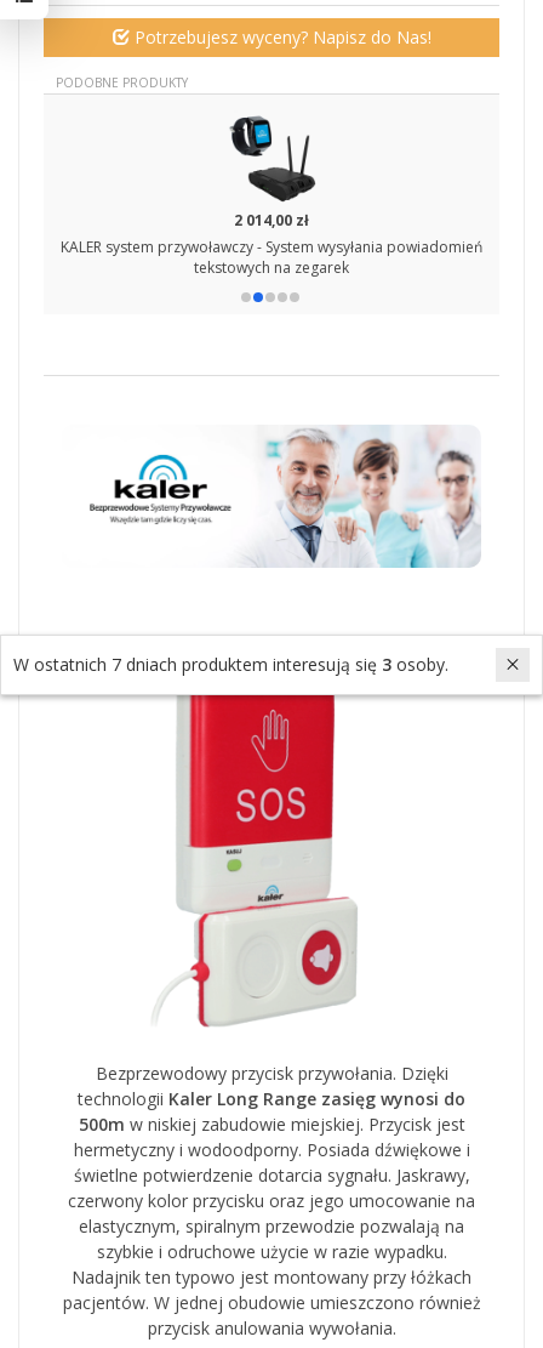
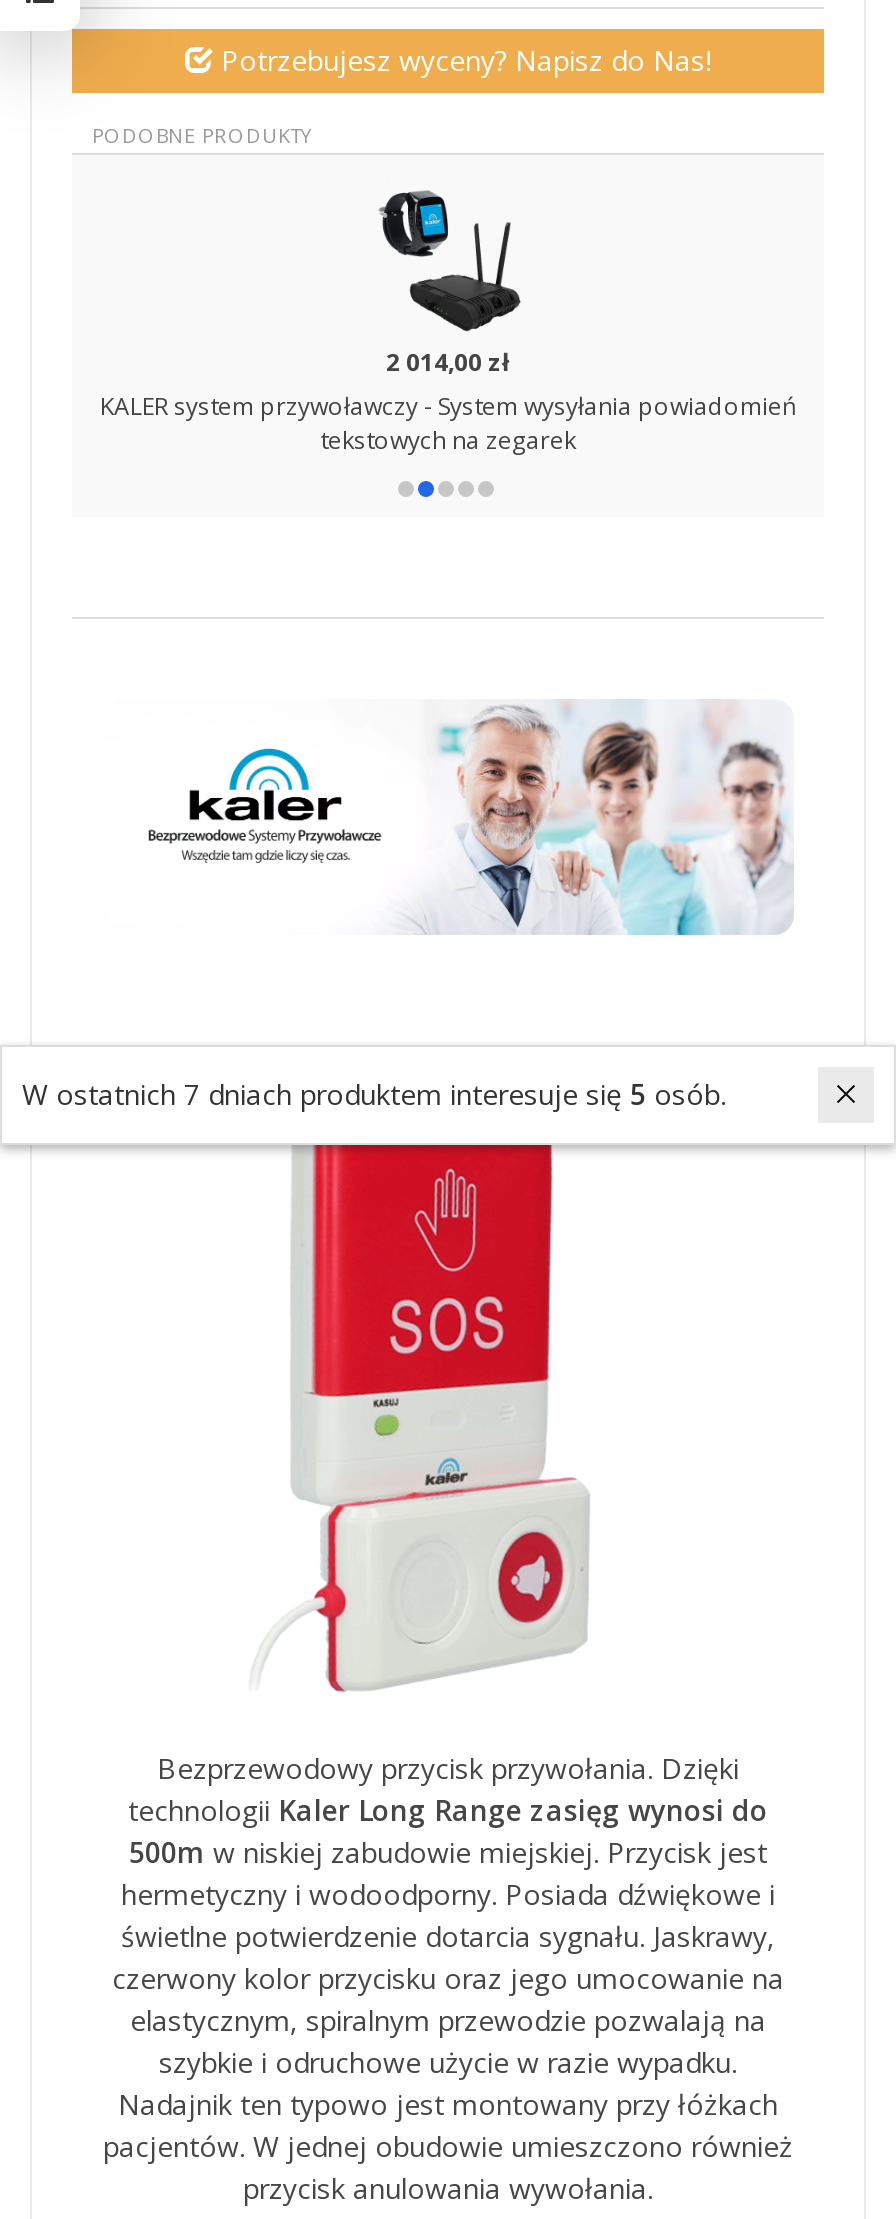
[13,653,448,676] W ostatnich 7 dniach produktem interesują się 3 osoby. -> [22,1075,726,1113] W ostatnich 7 dniach produktem interesuje się 5 osób.

